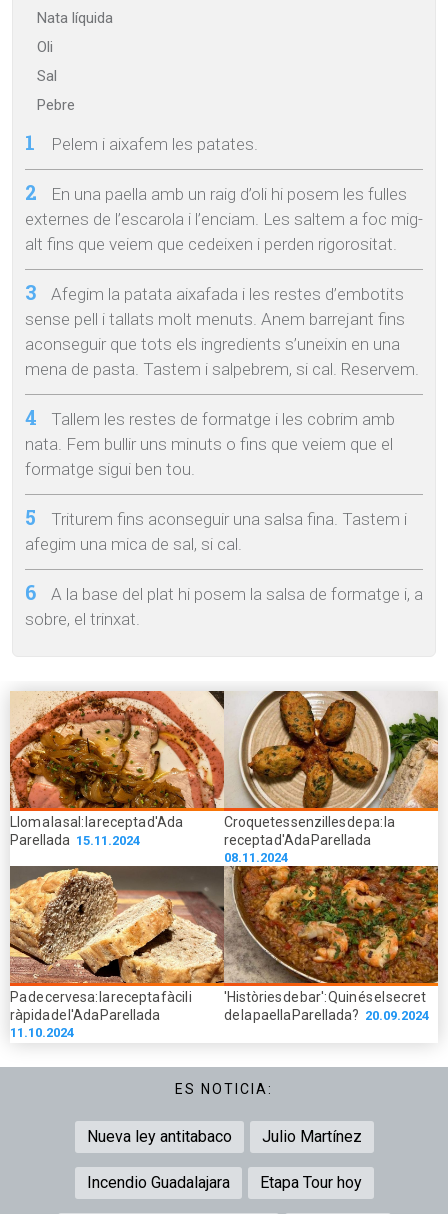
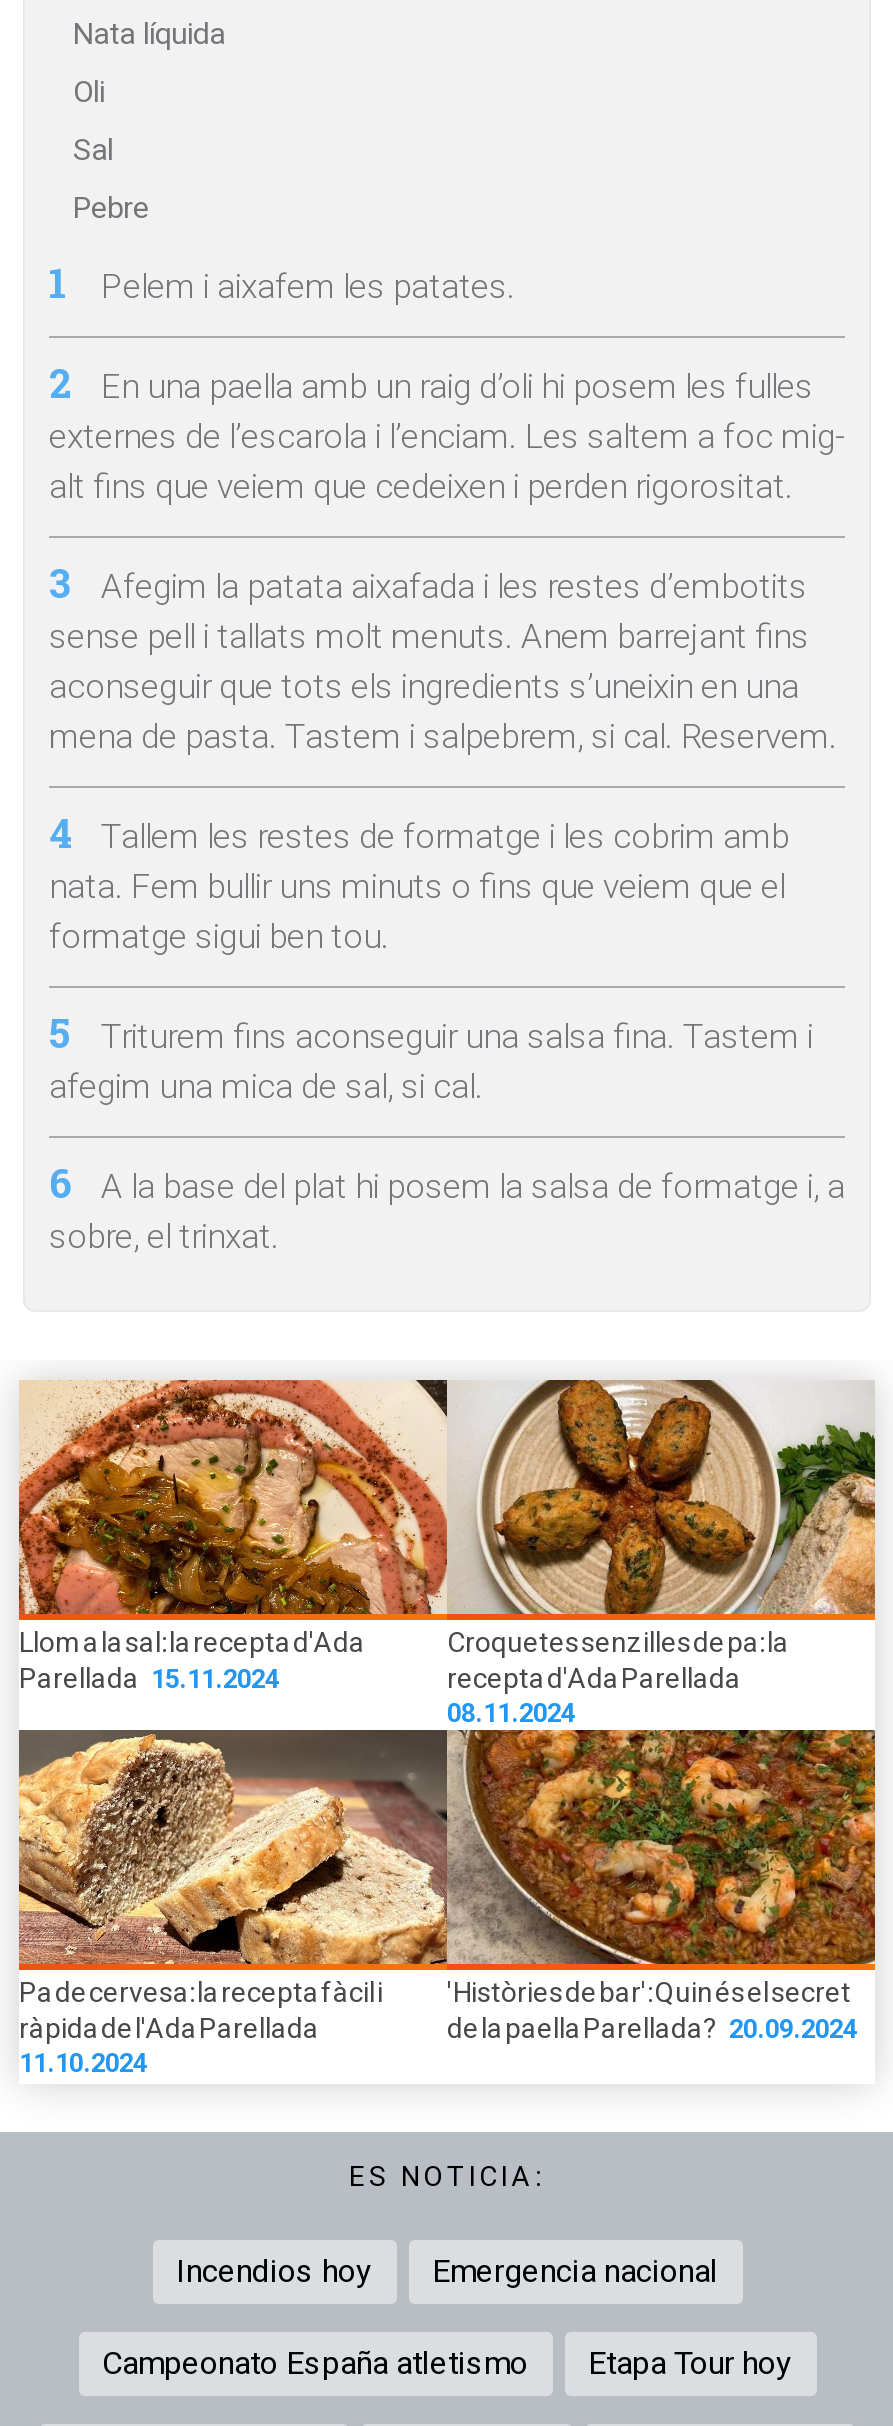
[86,1127,361,1146] Nueva ley antitabaco | Julio Martínez -> [176,2252,718,2290] Incendios hoy | Emergencia nacional
[86,1173,229,1192] Incendio Guadalajara -> [102,2344,528,2382] Campeonato España atletismo

